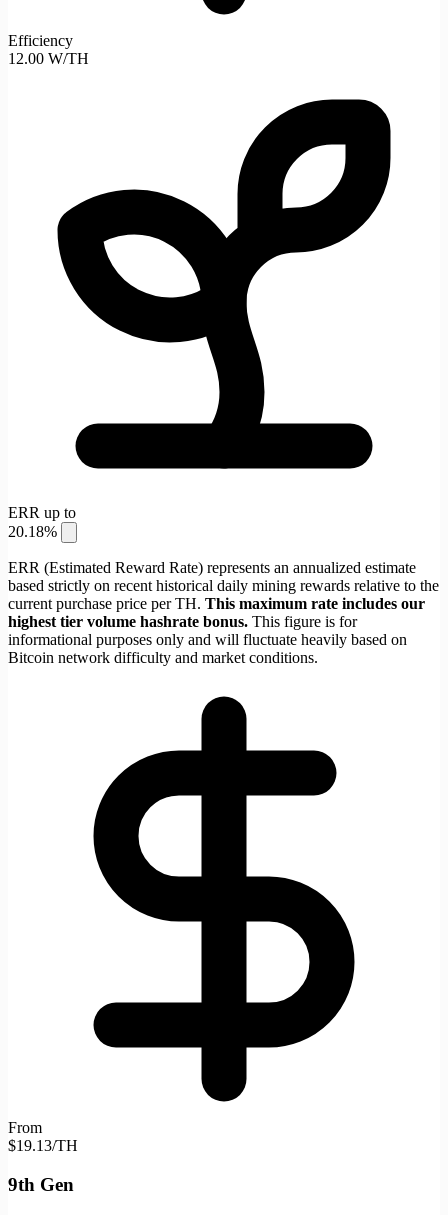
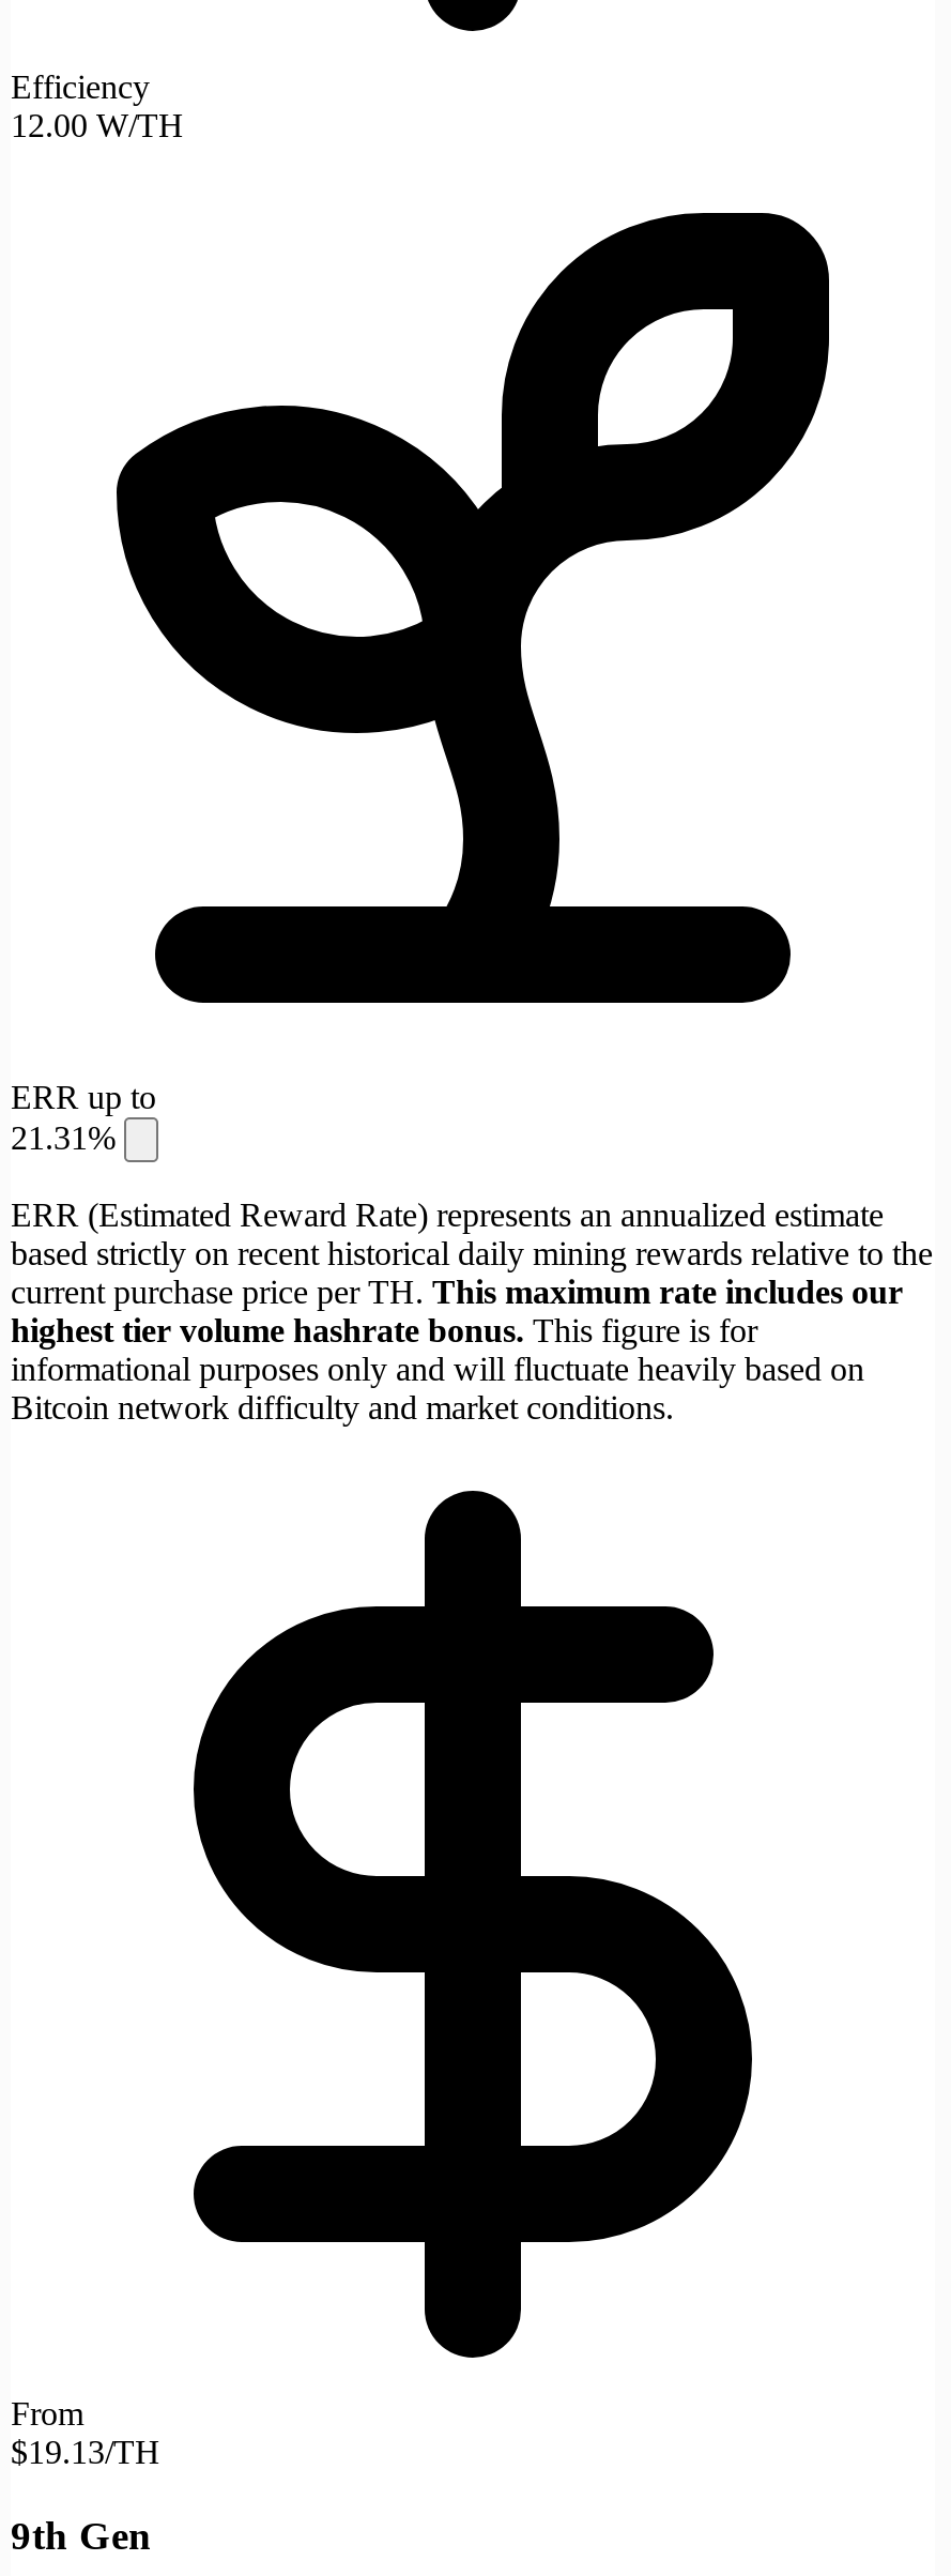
[8,523,61,540] 20.18% -> [11,1120,124,1156] 21.31%

